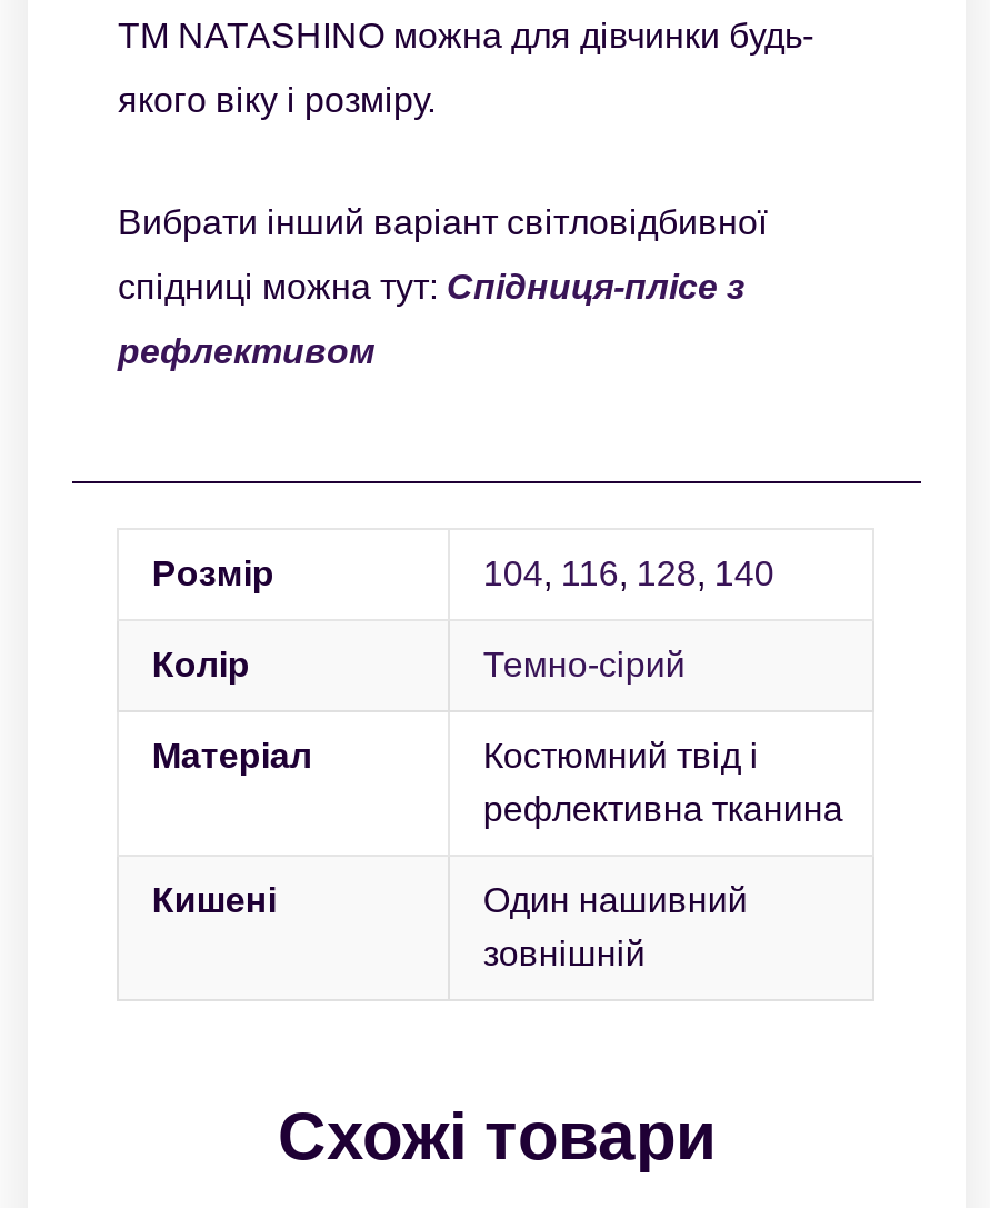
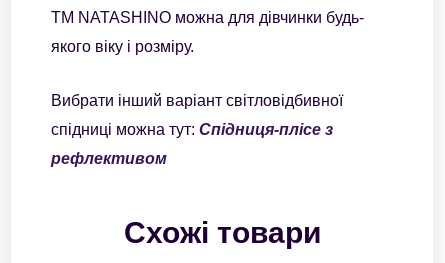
[152,556,843,974] Розмір | 104, 116, 128, 140 | Колір | Темно-сірий | Матеріал | Костюмний твід і | рефлективна тканина | Кишені | Один нашивний | зовнішній -> none

